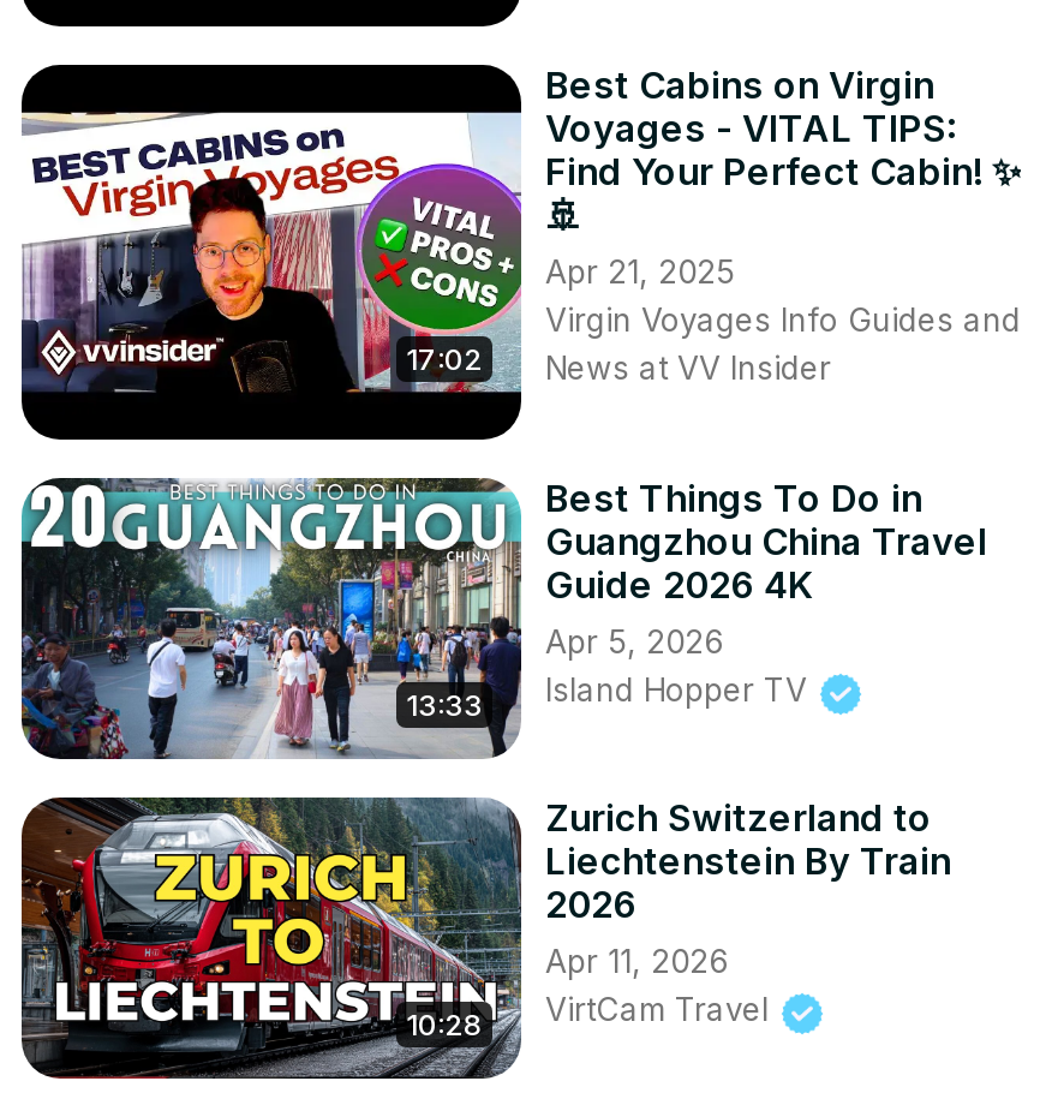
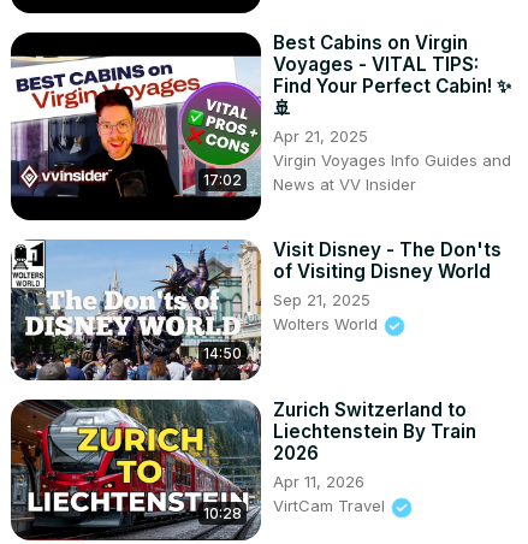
[22,476,512,761] [image] | 13:33 -> [11,238,257,382] [image] | 14:50
[545,476,987,709] Best Things To Do in | Guangzhou China Travel | Guide 2026 4K | Apr 5, 2026 | Island Hopper TV -> [273,239,502,334] Visit Disney - The Don'ts | of Visiting Disney World | Sep 21, 2025 | Wolters World

